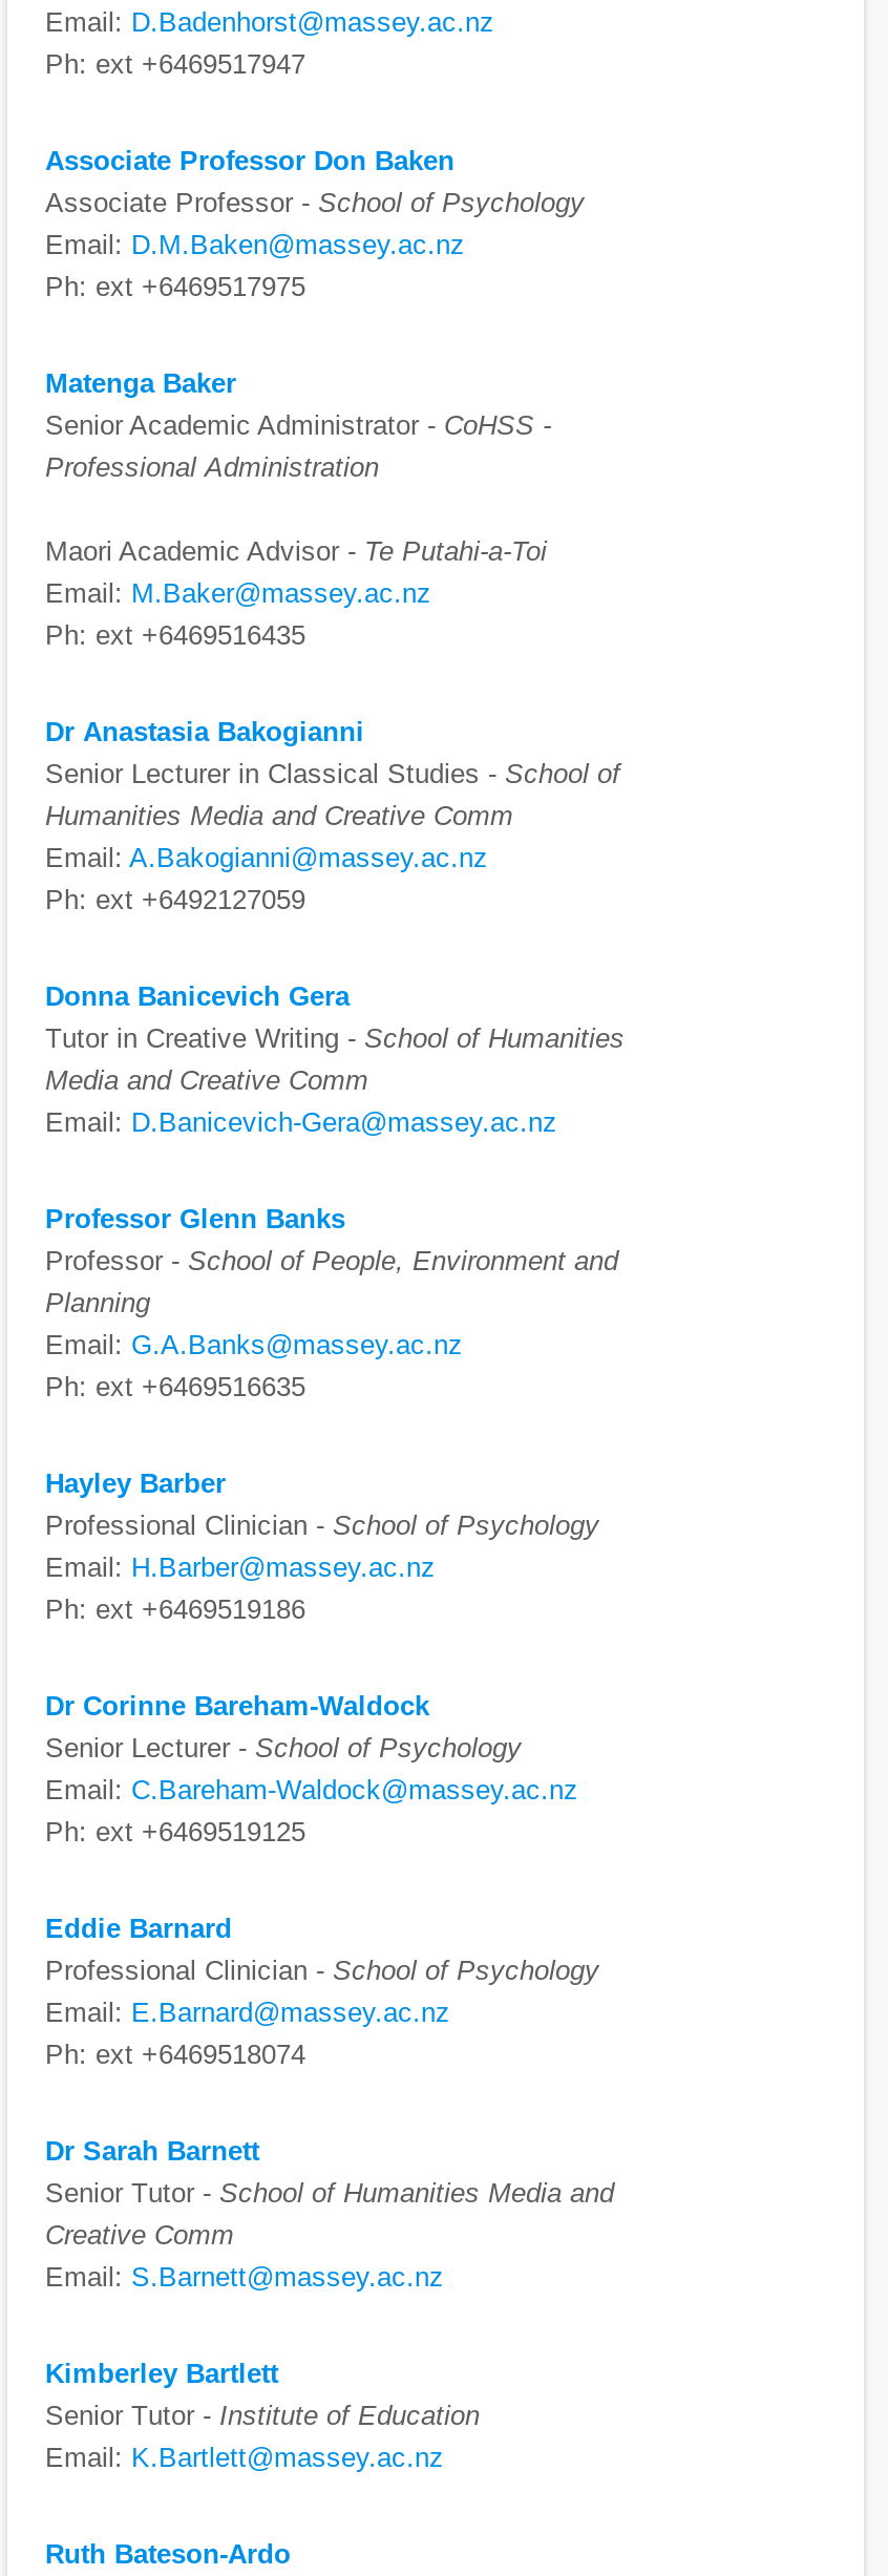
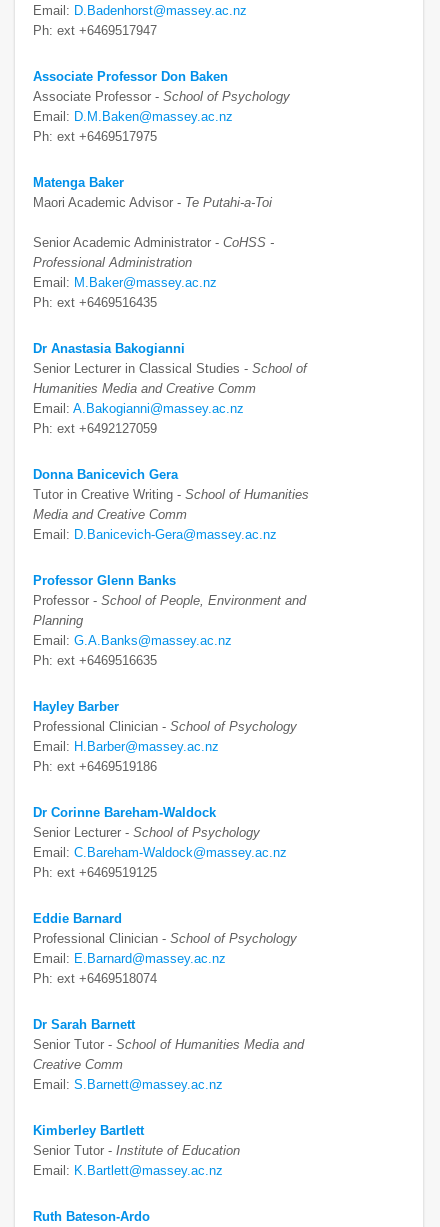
moved [45,410,551,484] -> [33,235,274,270]: Senior Academic Administrator - CoHSS - | Professional Administration
moved [45,536,547,568] -> [33,195,272,210]: Maori Academic Advisor - Te Putahi-a-Toi

